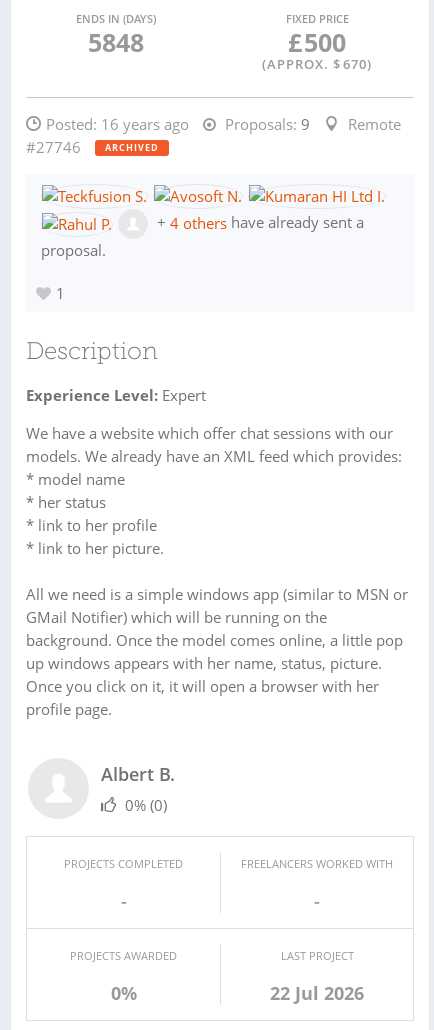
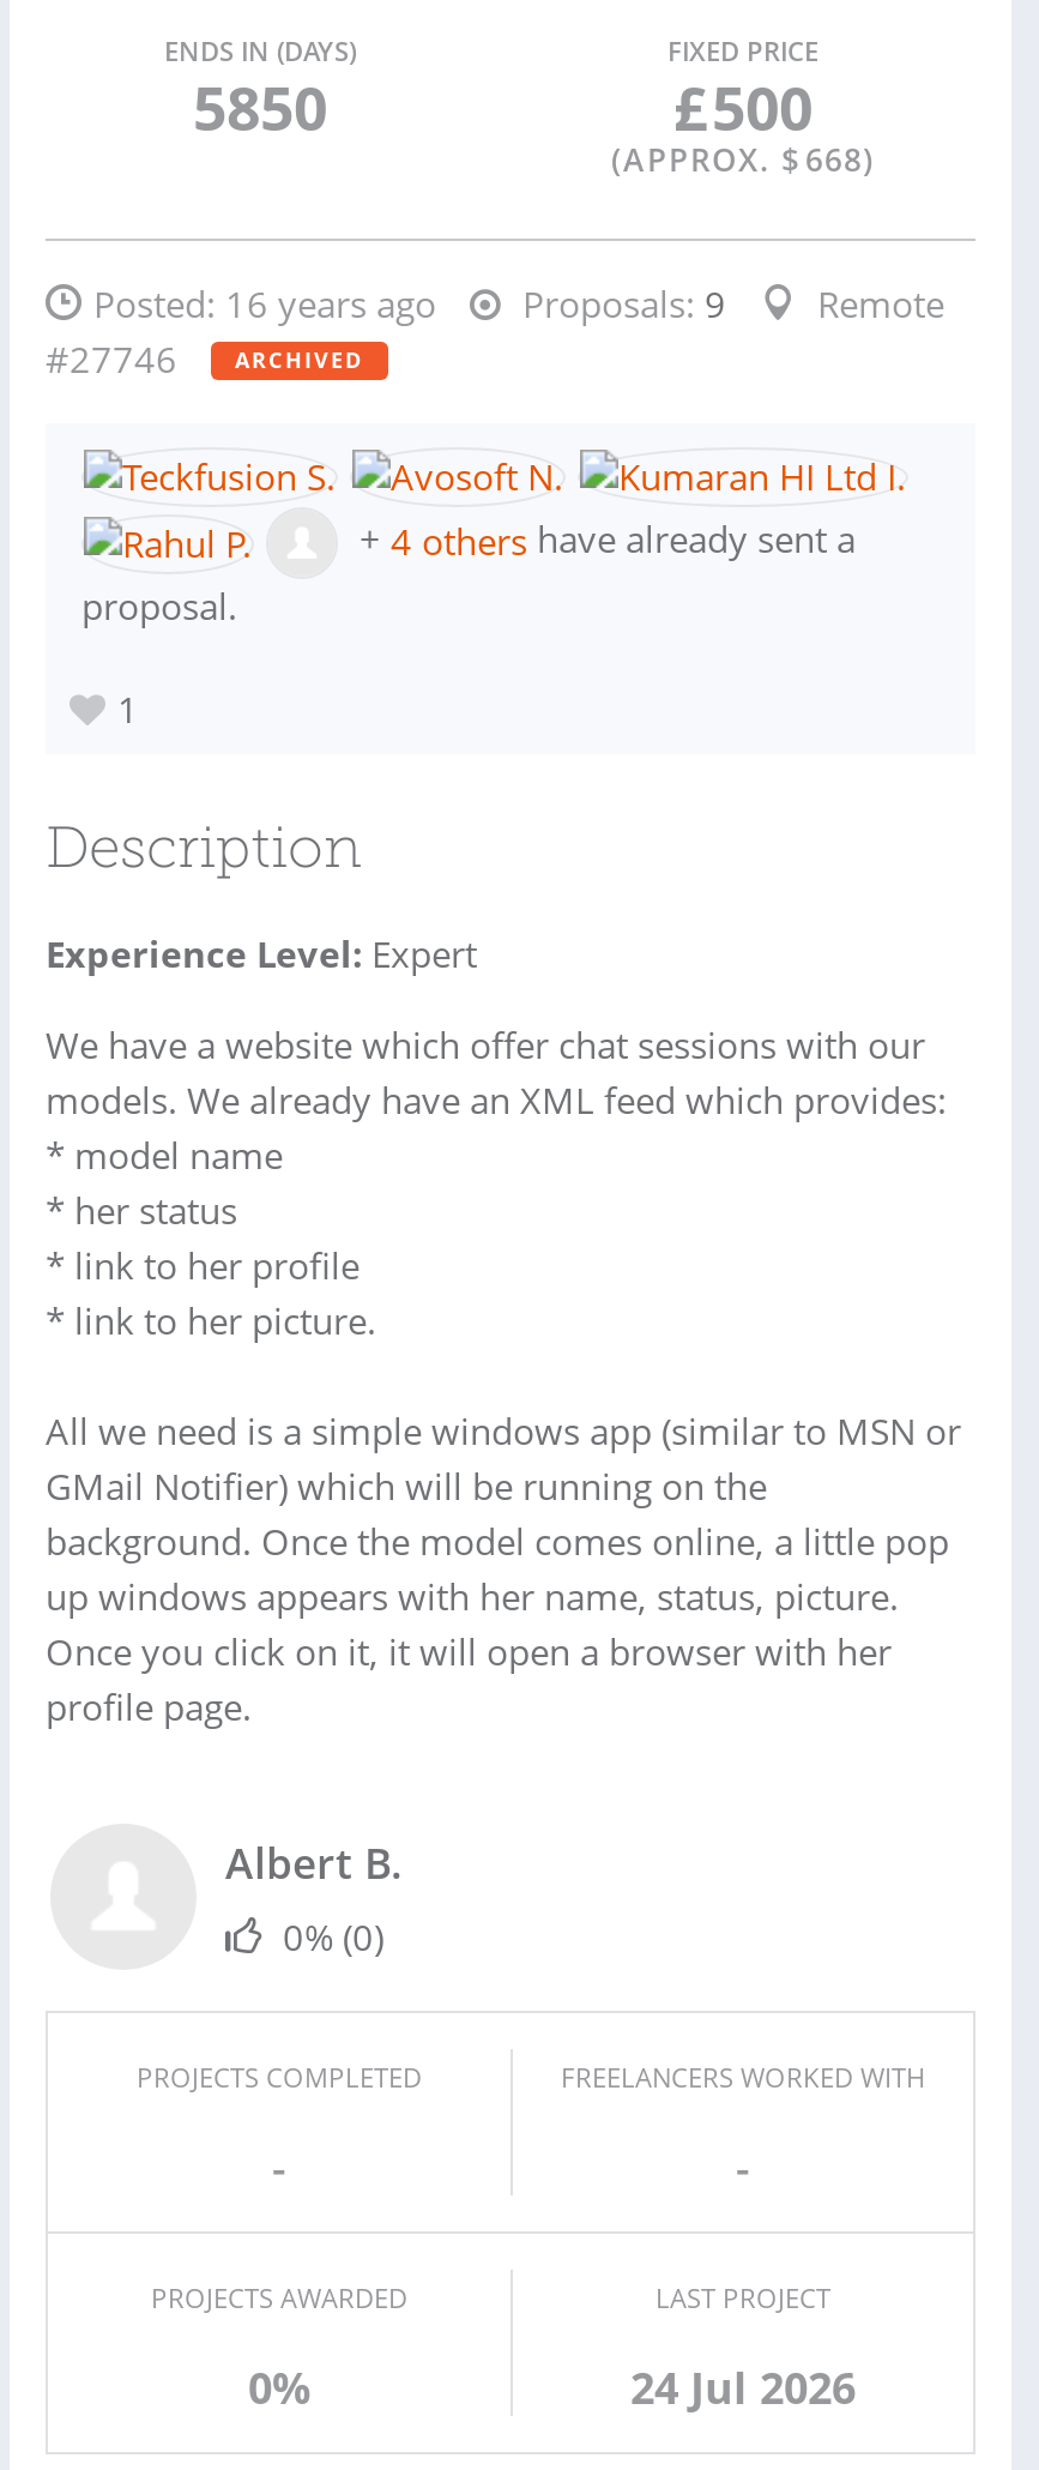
[87,25,143,59] 5848 -> [193,66,327,147] 5850
[262,55,372,73] (APPROX. $ 670) -> [611,138,875,181] (APPROX. $ 668)
[270,981,364,1005] 22 Jul 2026 -> [630,2360,856,2417] 24 Jul 2026

